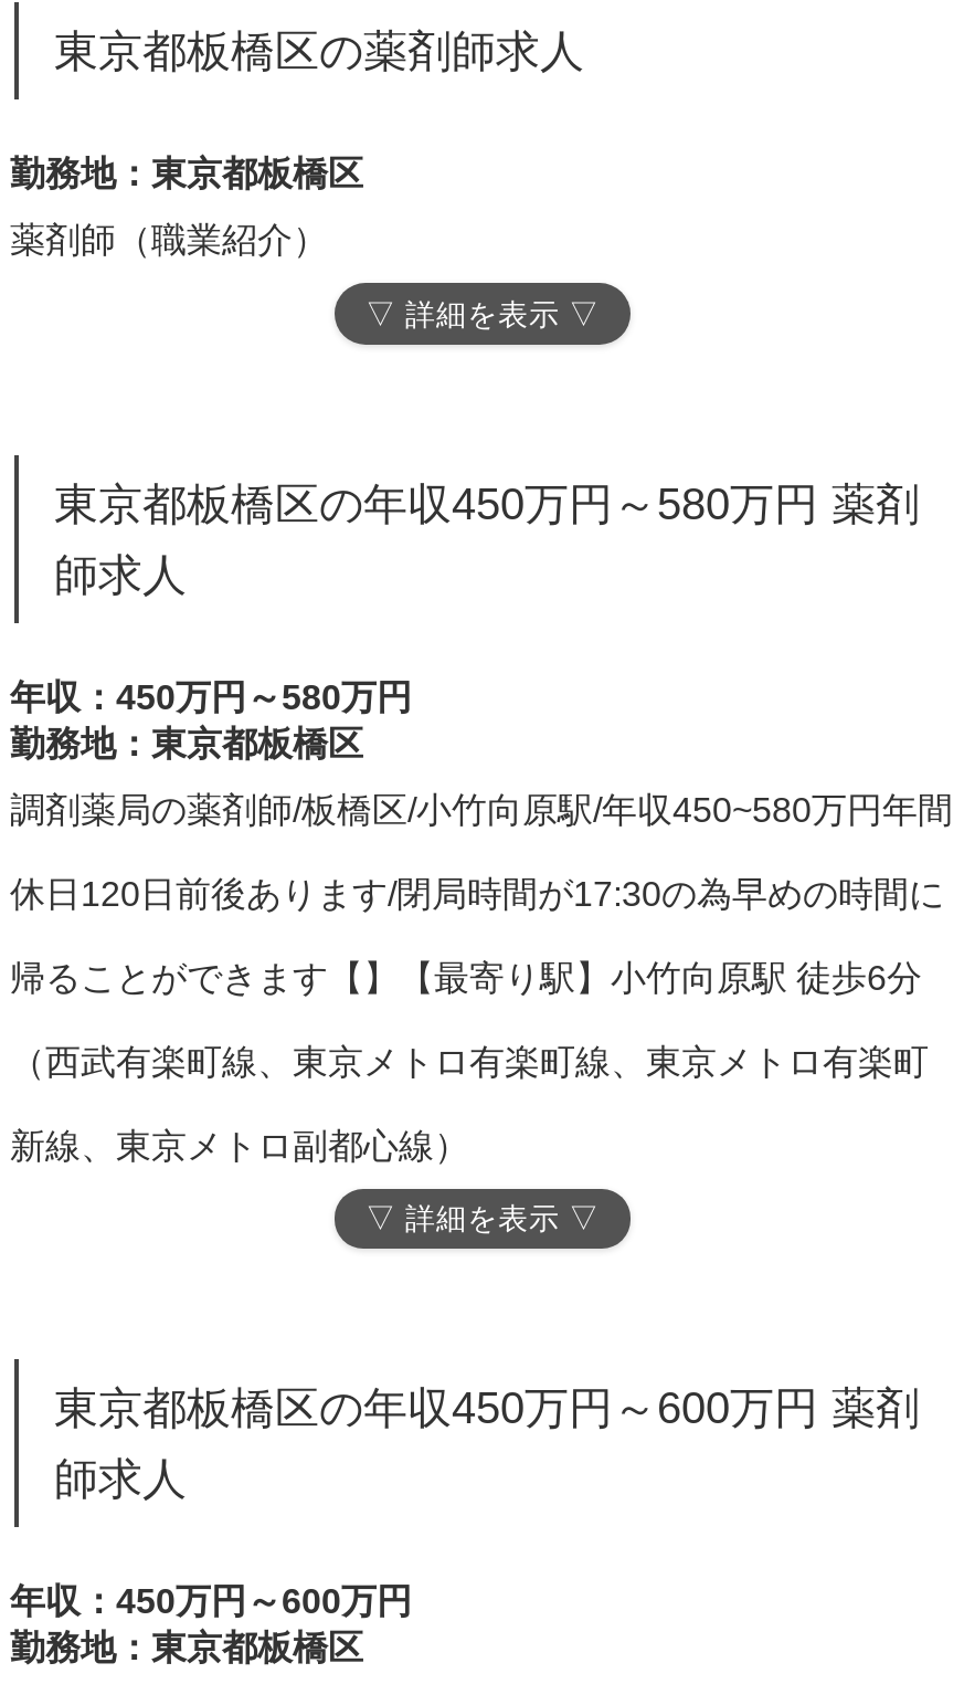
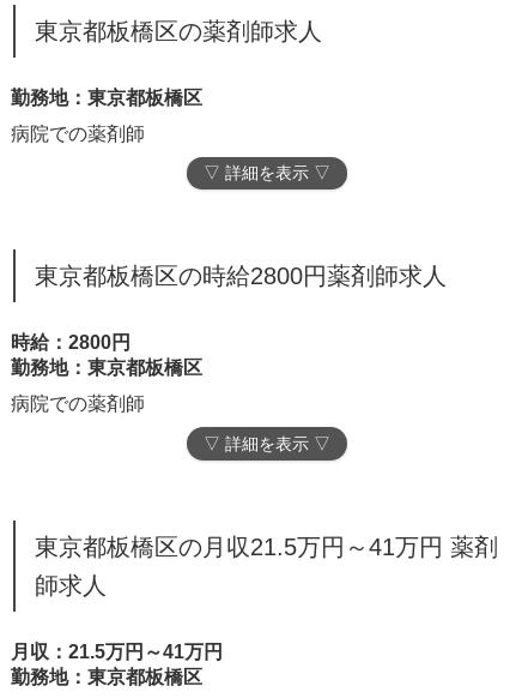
[10,221,328,259] 薬剤師（職業紹介） -> [11,123,145,144] 病院での薬剤師
[10,479,920,715] 東京都板橋区の年収450万円～580万円 薬剤 | 師求人 | 年収：450万円～580万円 -> [11,263,447,353] 東京都板橋区の時給2800円薬剤師求人 | 時給：2800円
[10,791,953,1164] 調剤薬局の薬剤師/板橋区/小竹向原駅/年収450~580万円年間 | 休日120日前後あります/閉局時間が17:30の為早めの時間に | 帰ることができます【】【最寄り駅】小竹向原駅 徒歩6分 | （西武有楽町線、東京メトロ有楽町線、東京メトロ有楽町 | 新線、東京メトロ副都心線） -> [11,394,145,414] 病院での薬剤師
[54,1384,920,1433] 東京都板橋区の年収450万円～600万円 薬剤 -> [35,533,498,560] 東京都板橋区の月収21.5万円～41万円 薬剤
[10,1583,412,1620] 年収：450万円～600万円 -> [11,641,223,662] 月収：21.5万円～41万円

